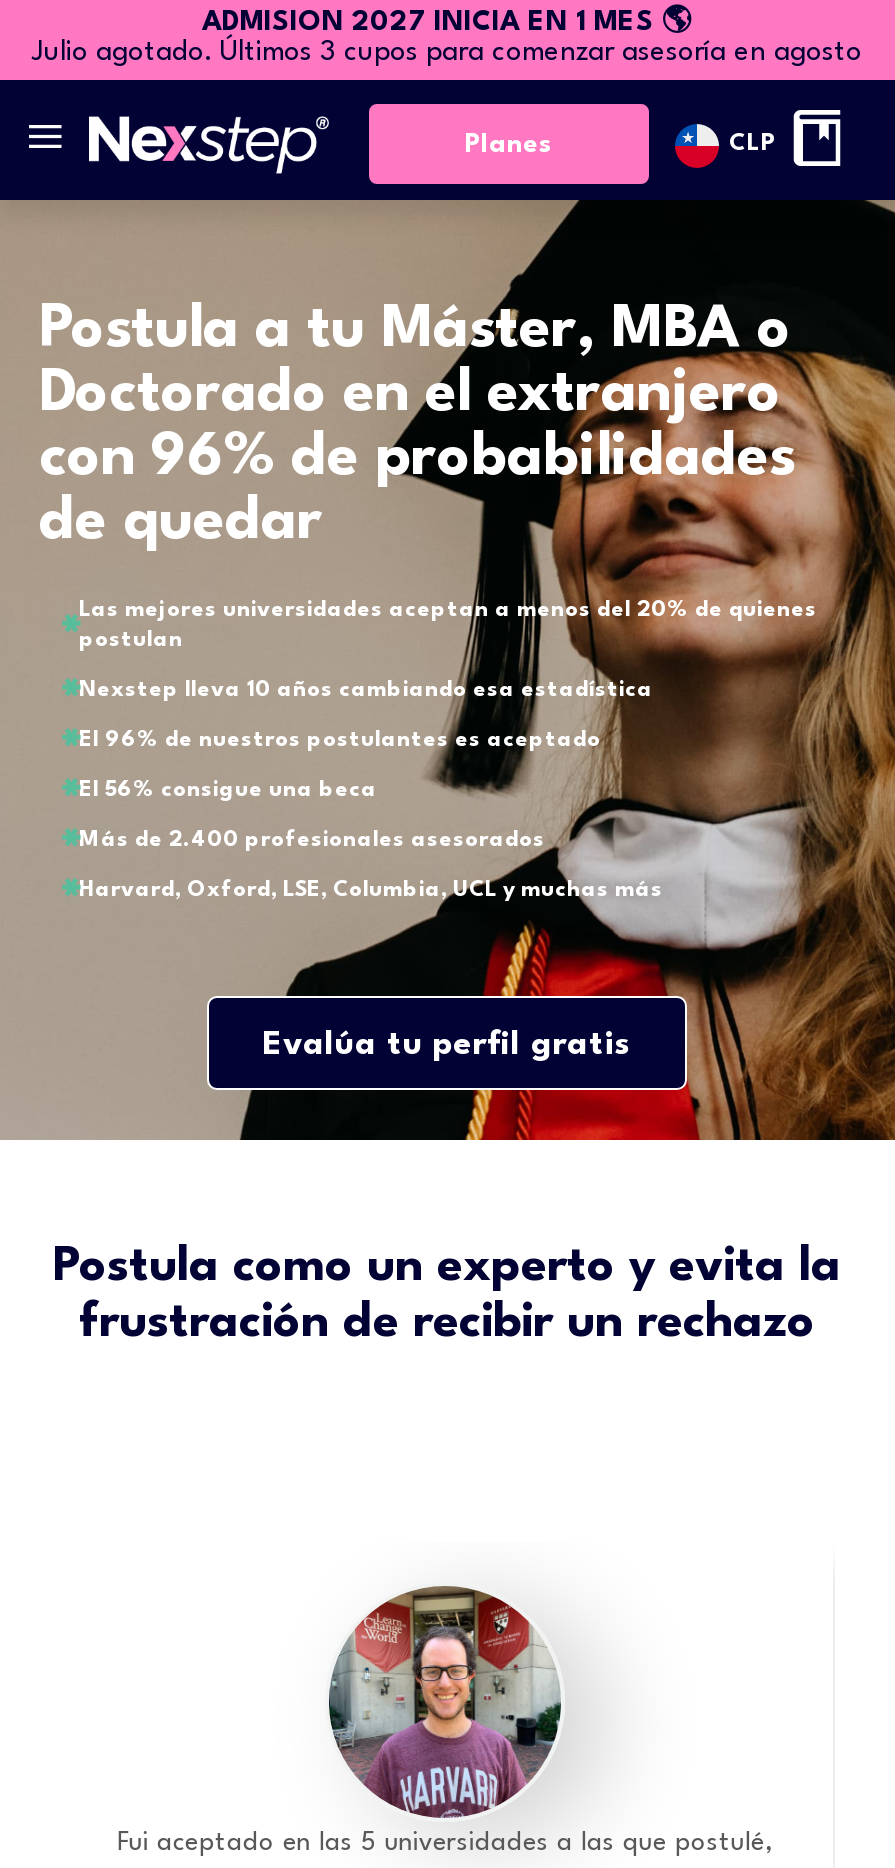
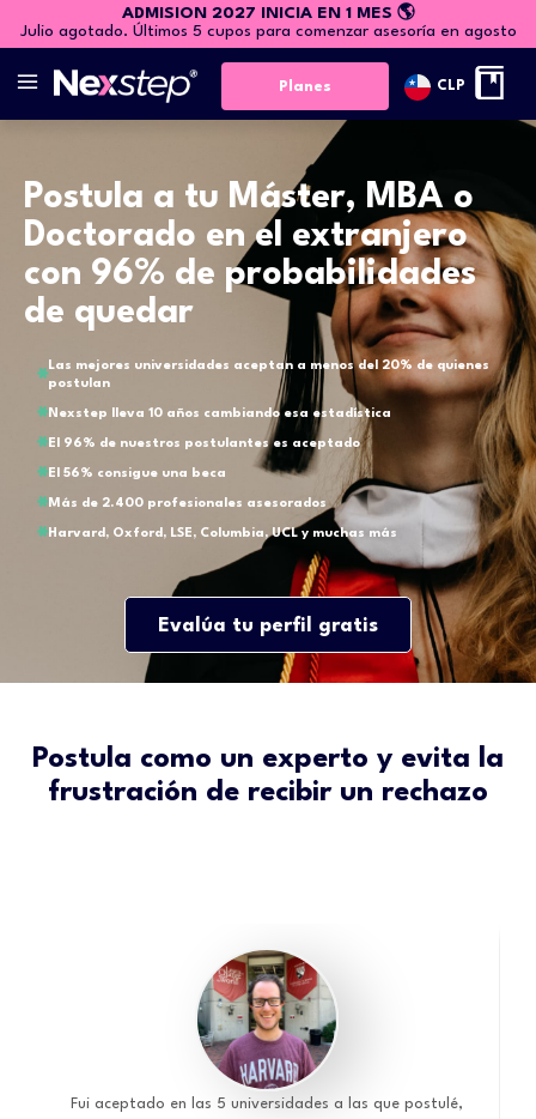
[32,38,862,66] Julio agotado. Últimos 3 cupos para comenzar asesoría en agosto -> [20,23,516,40] Julio agotado. Últimos 5 cupos para comenzar asesoría en agosto

